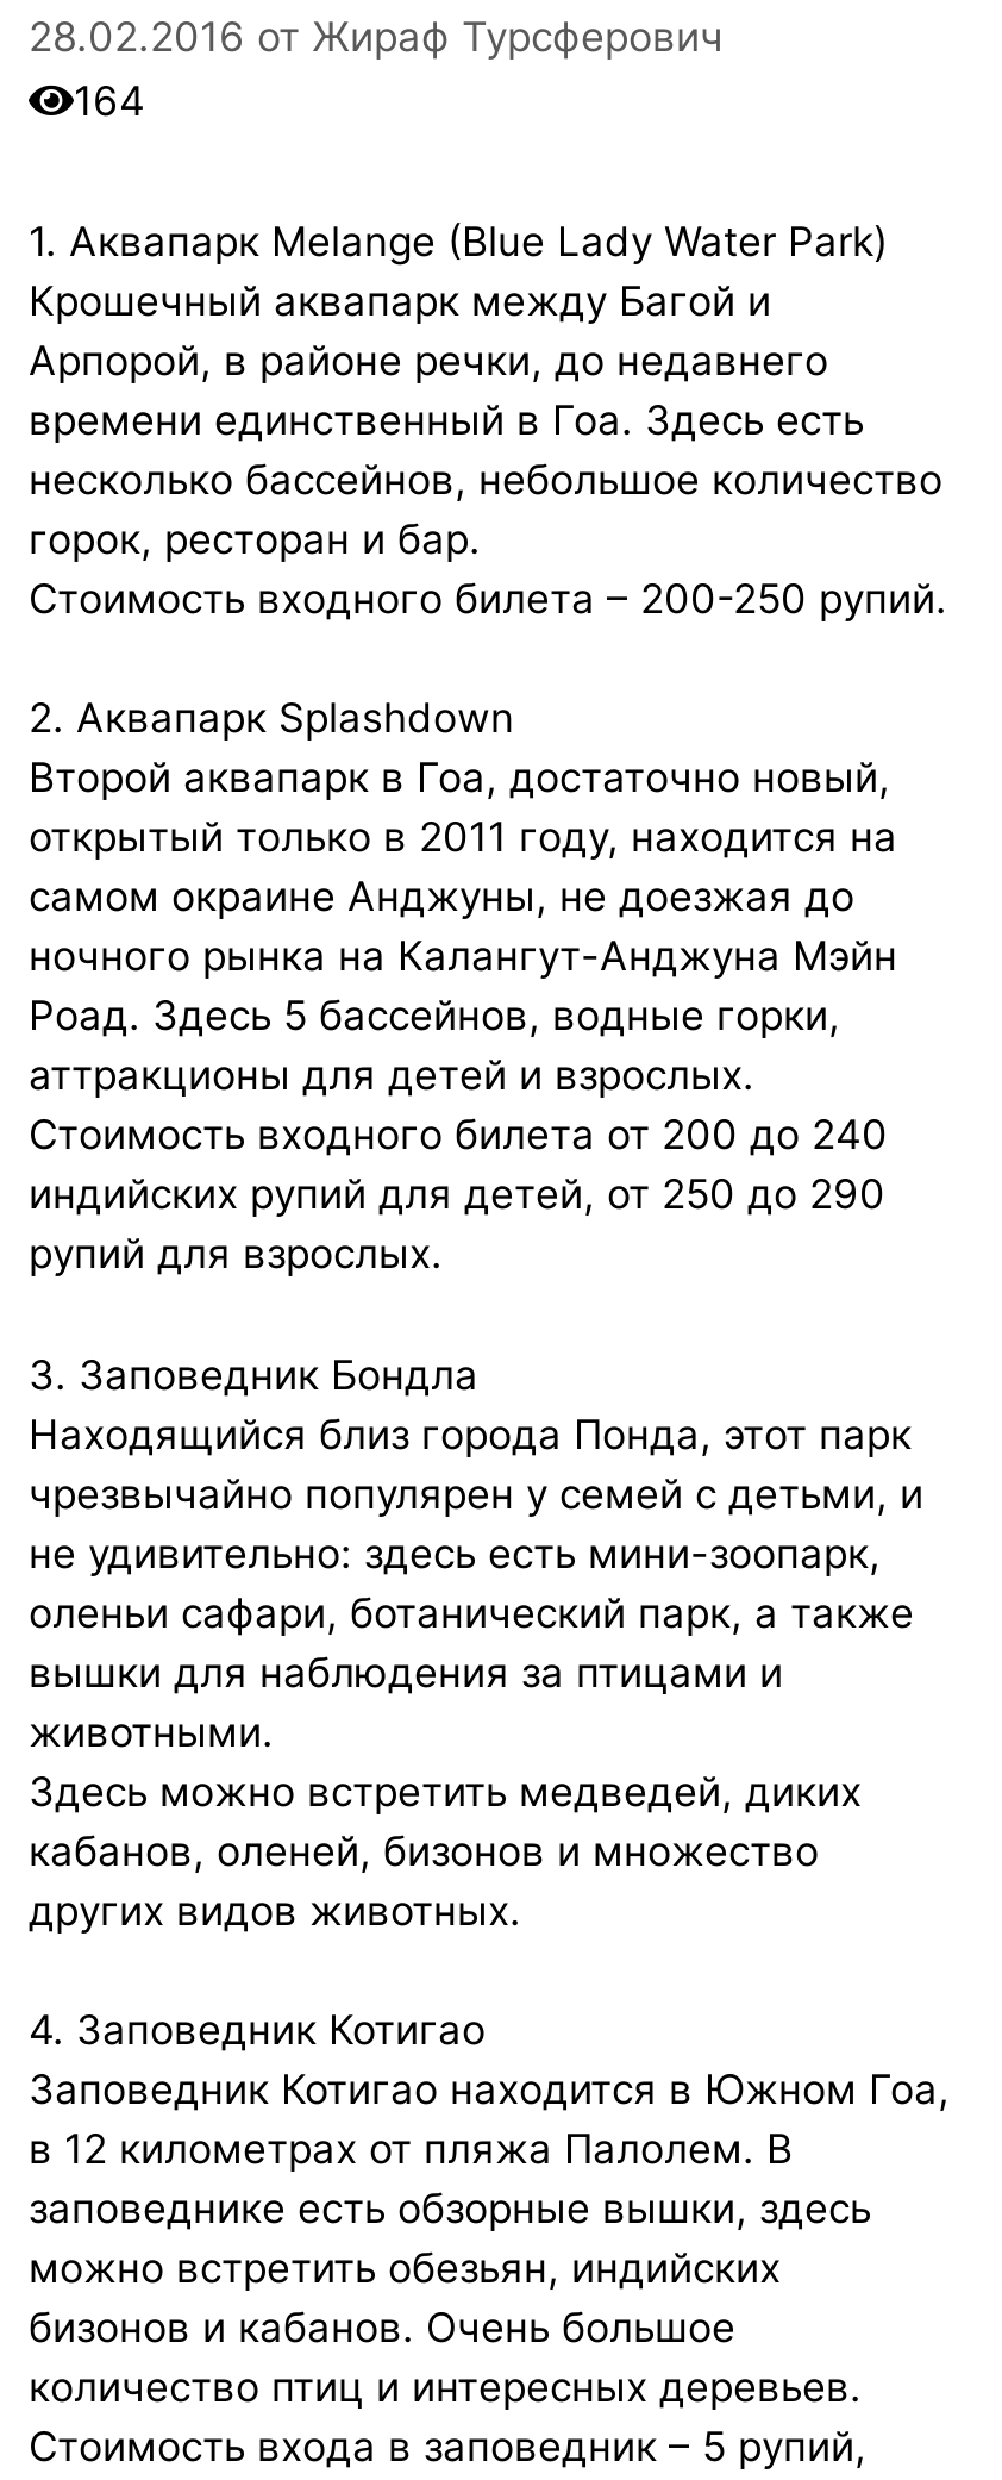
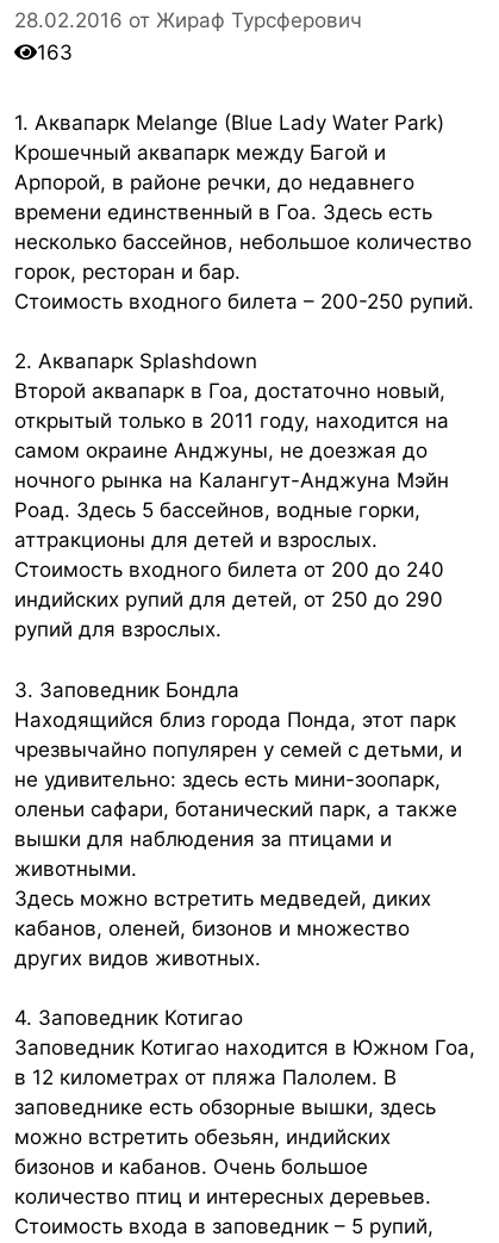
[74,76,145,124] 164 -> [37,40,73,64] 163

